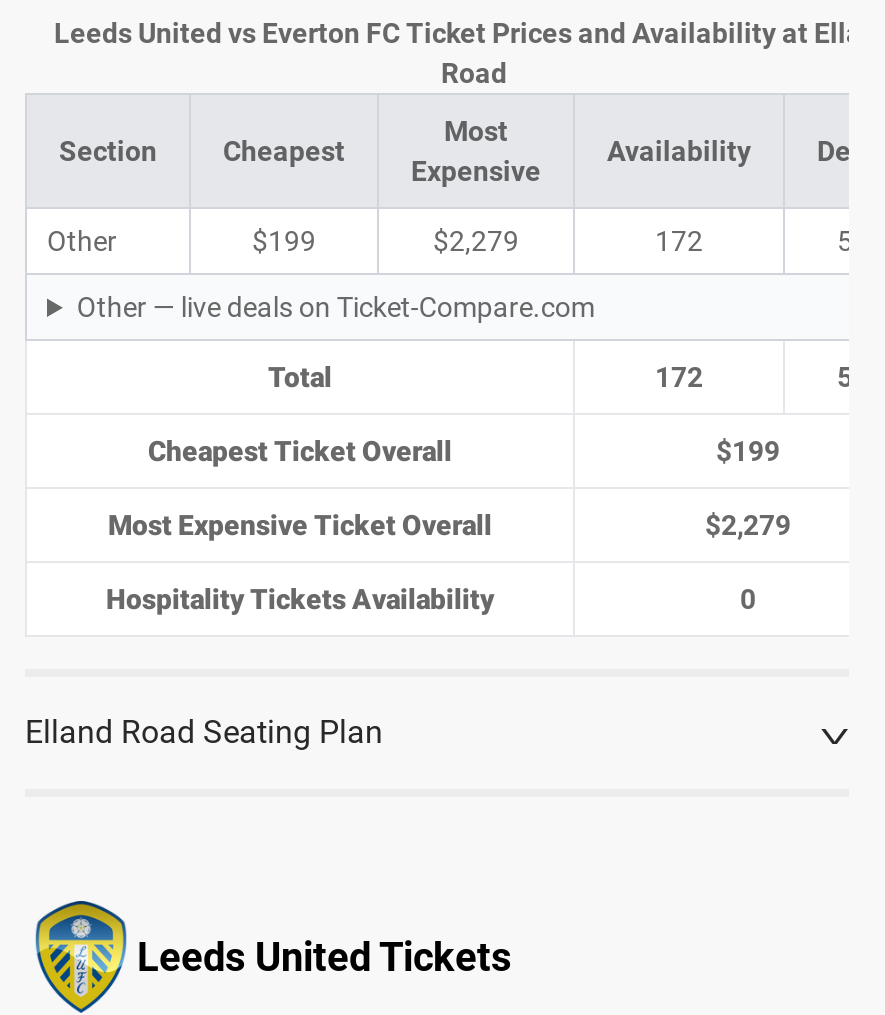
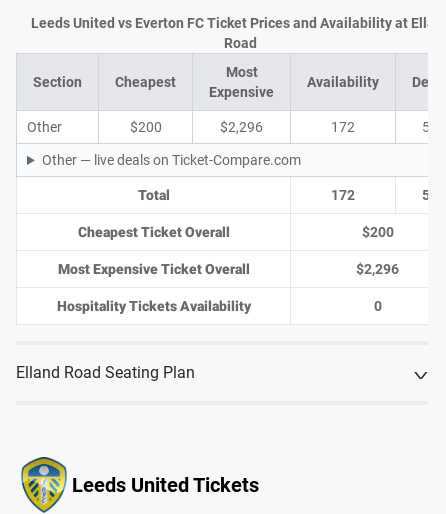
[252,225,316,257] $199 -> [129,119,161,135] $200
[433,225,519,257] $2,279 -> [220,119,263,135] $2,296
[716,435,780,467] $199 -> [361,224,393,240] $200
[705,509,791,541] $2,279 -> [356,261,399,277] $2,296

